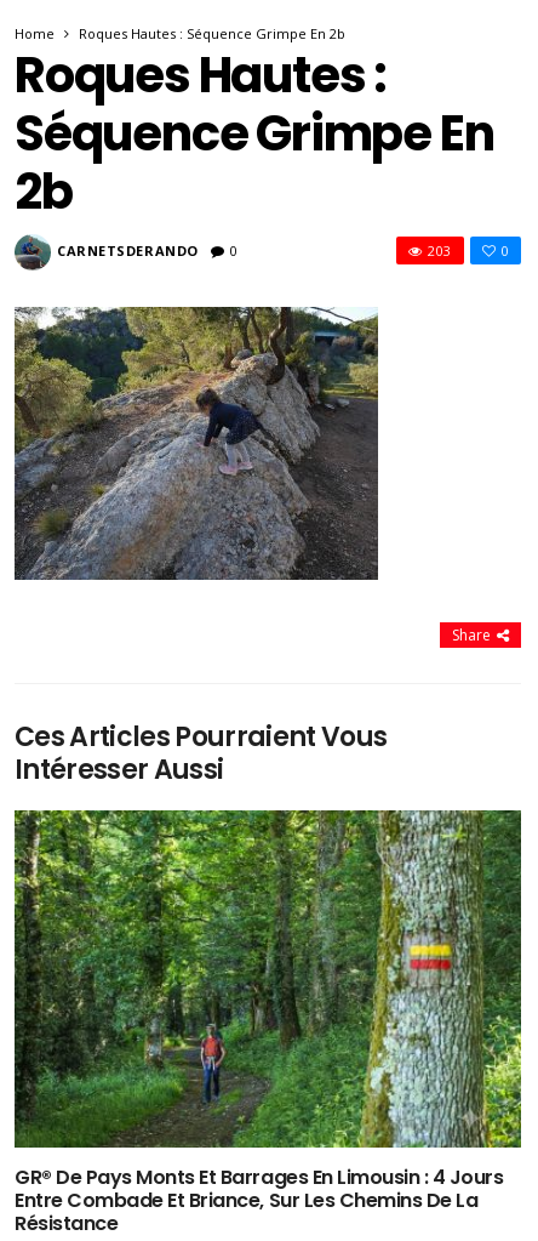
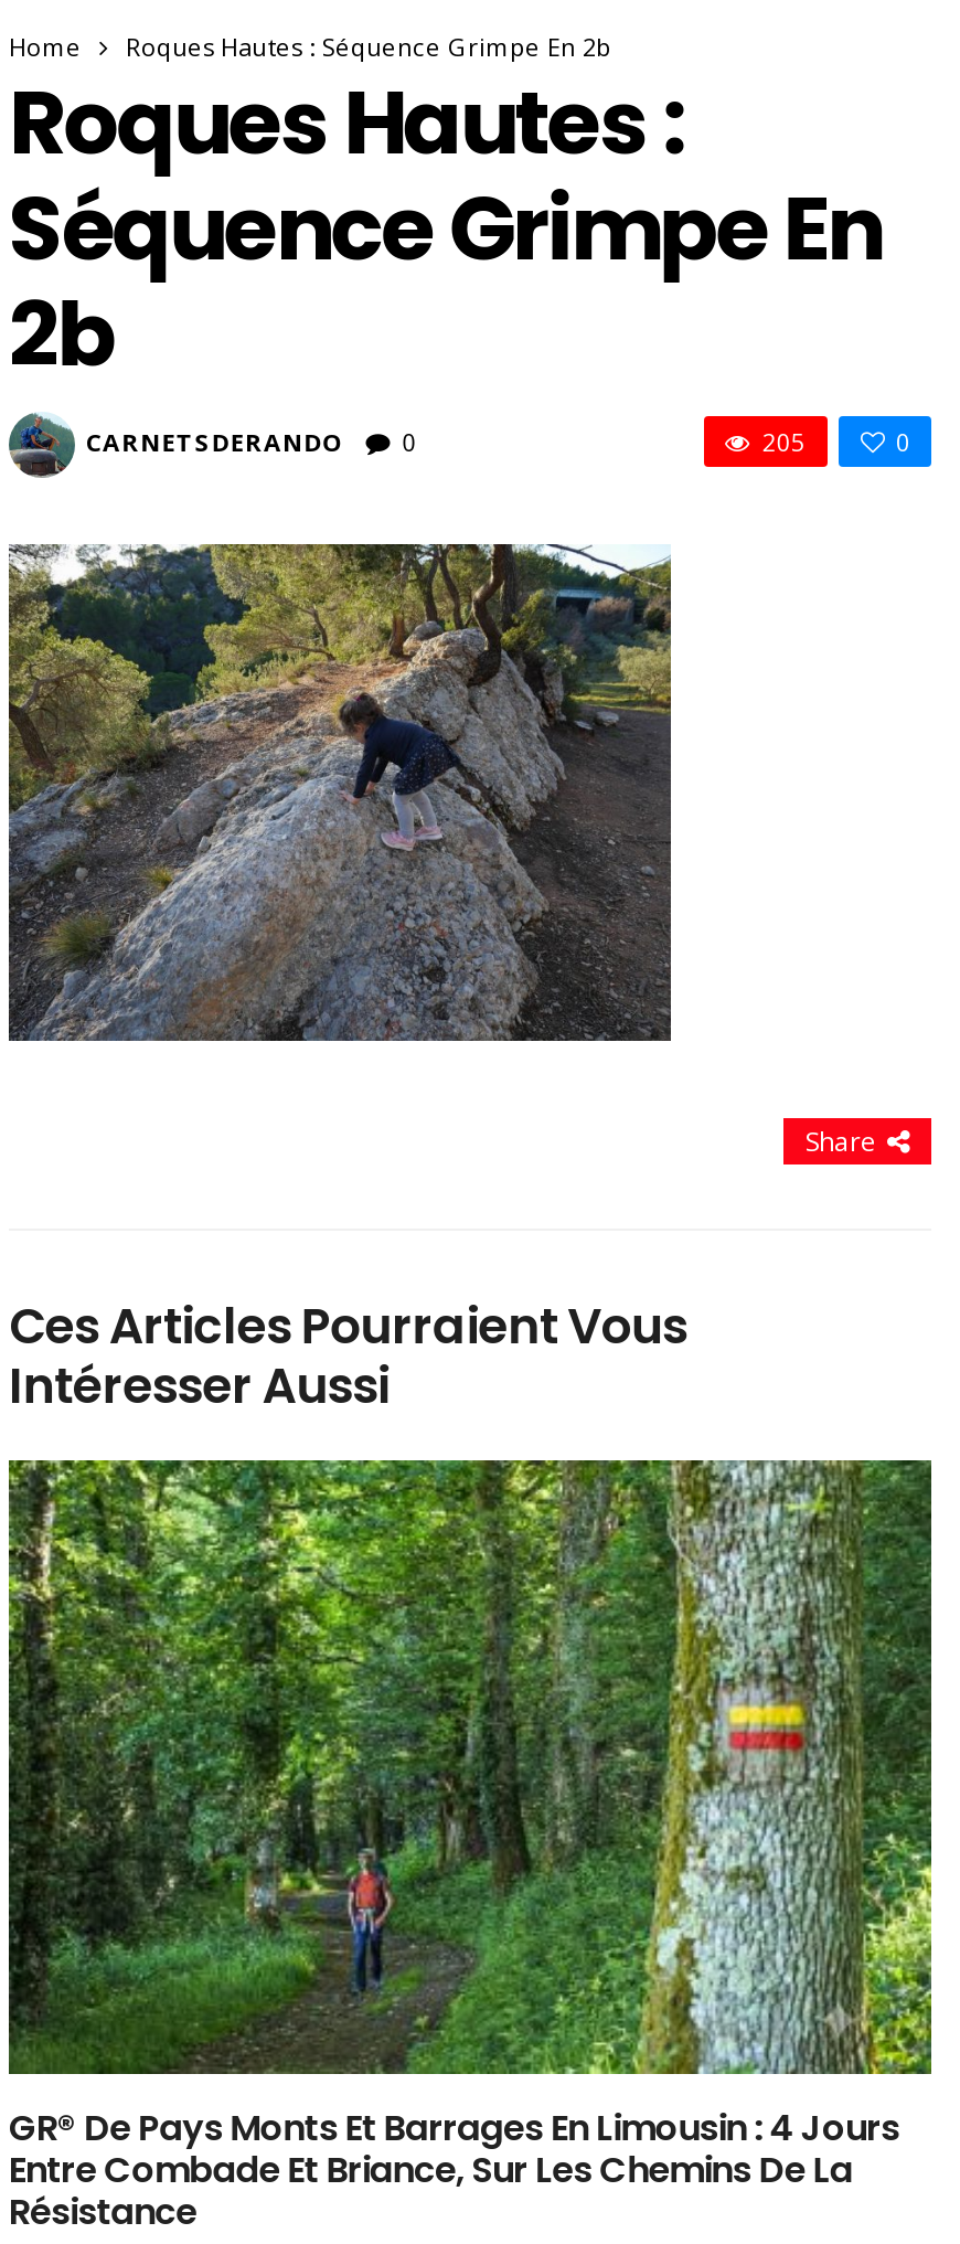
[428,241,452,260] 203 -> [762,425,806,458] 205

